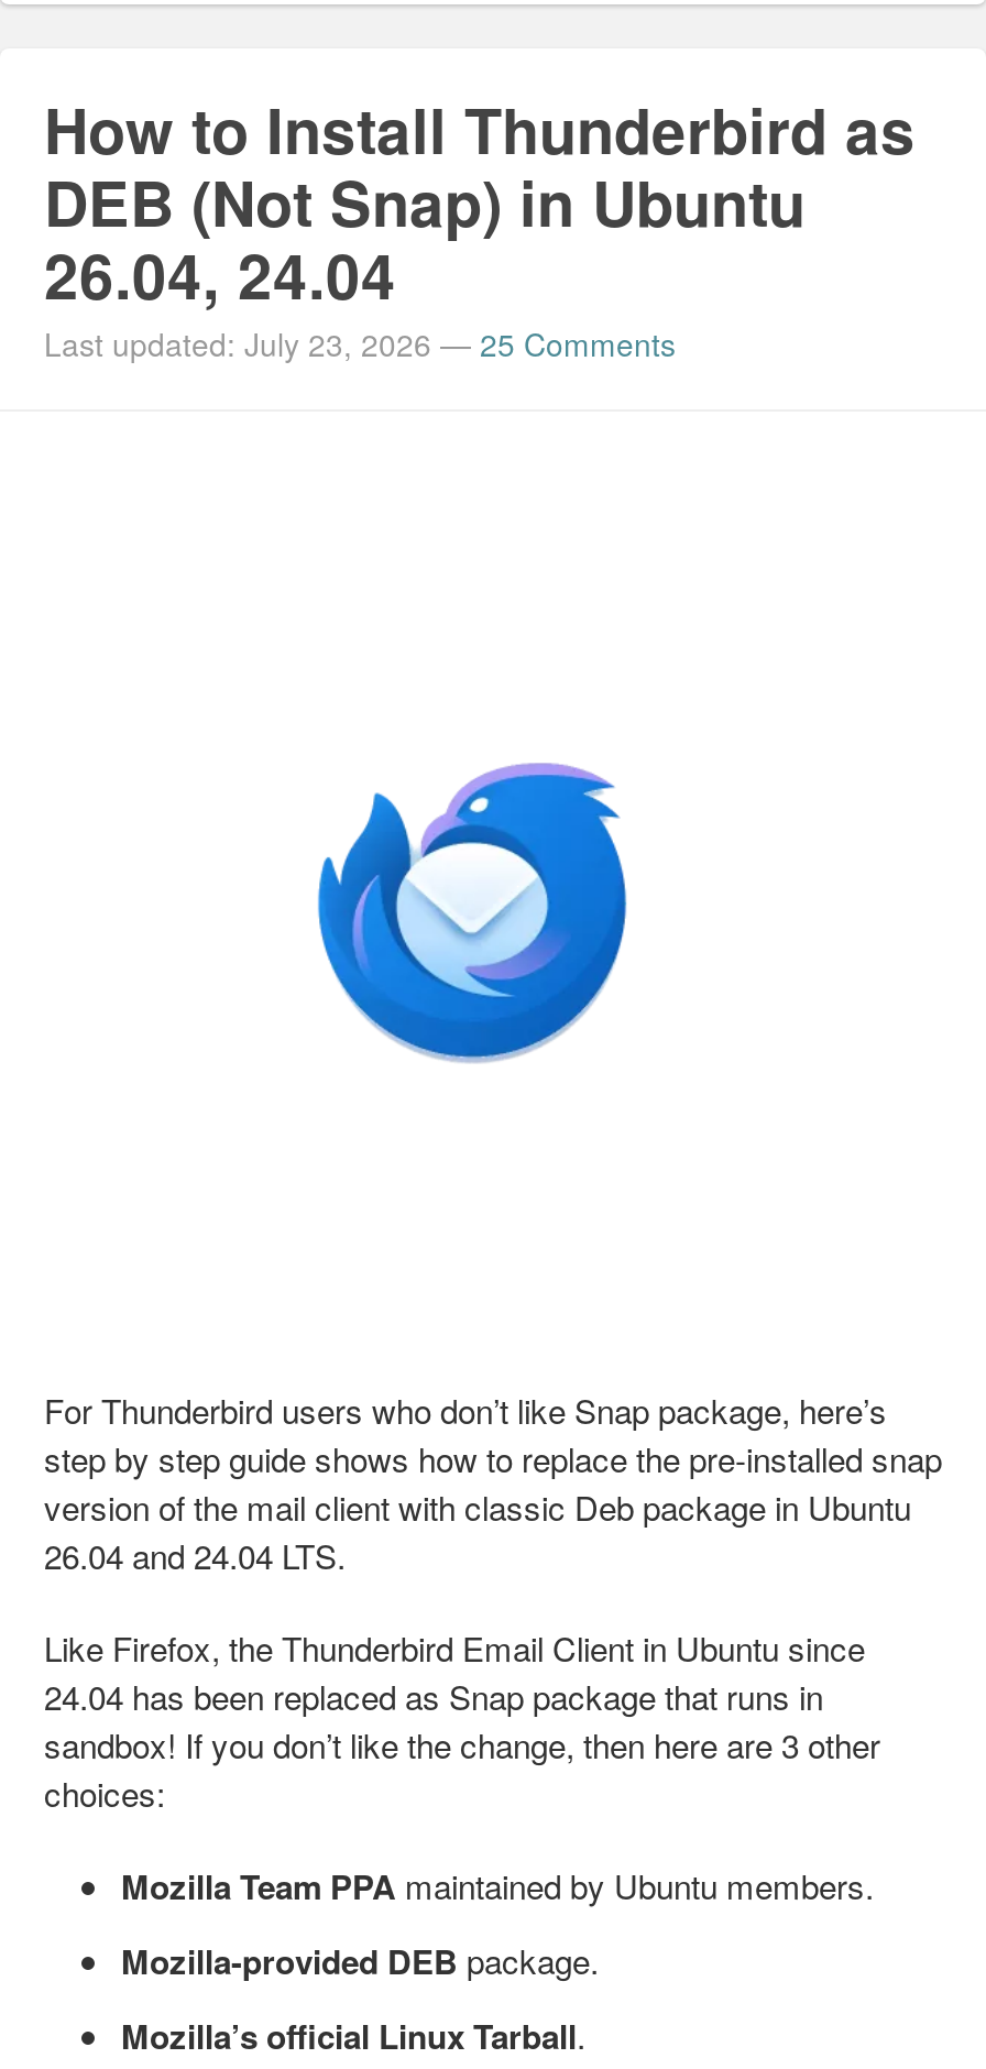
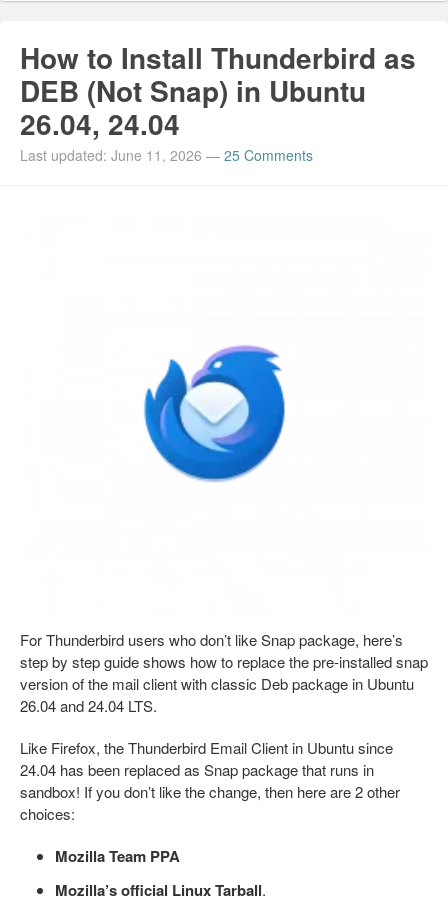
[44,320,676,364] Last updated: July 23, 2026 — 25 Comments -> [20,145,313,165] Last updated: June 11, 2026 — 25 Comments
[44,1720,880,1766] sandbox! If you don’t like the change, then here are 3 other -> [20,781,400,802] sandbox! If you don’t like the change, then here are 2 other
[121,1861,874,1984] Mozilla Team PPA maintained by Ubuntu members. | Mozilla-provided DEB package. -> [55,845,180,867] Mozilla Team PPA

